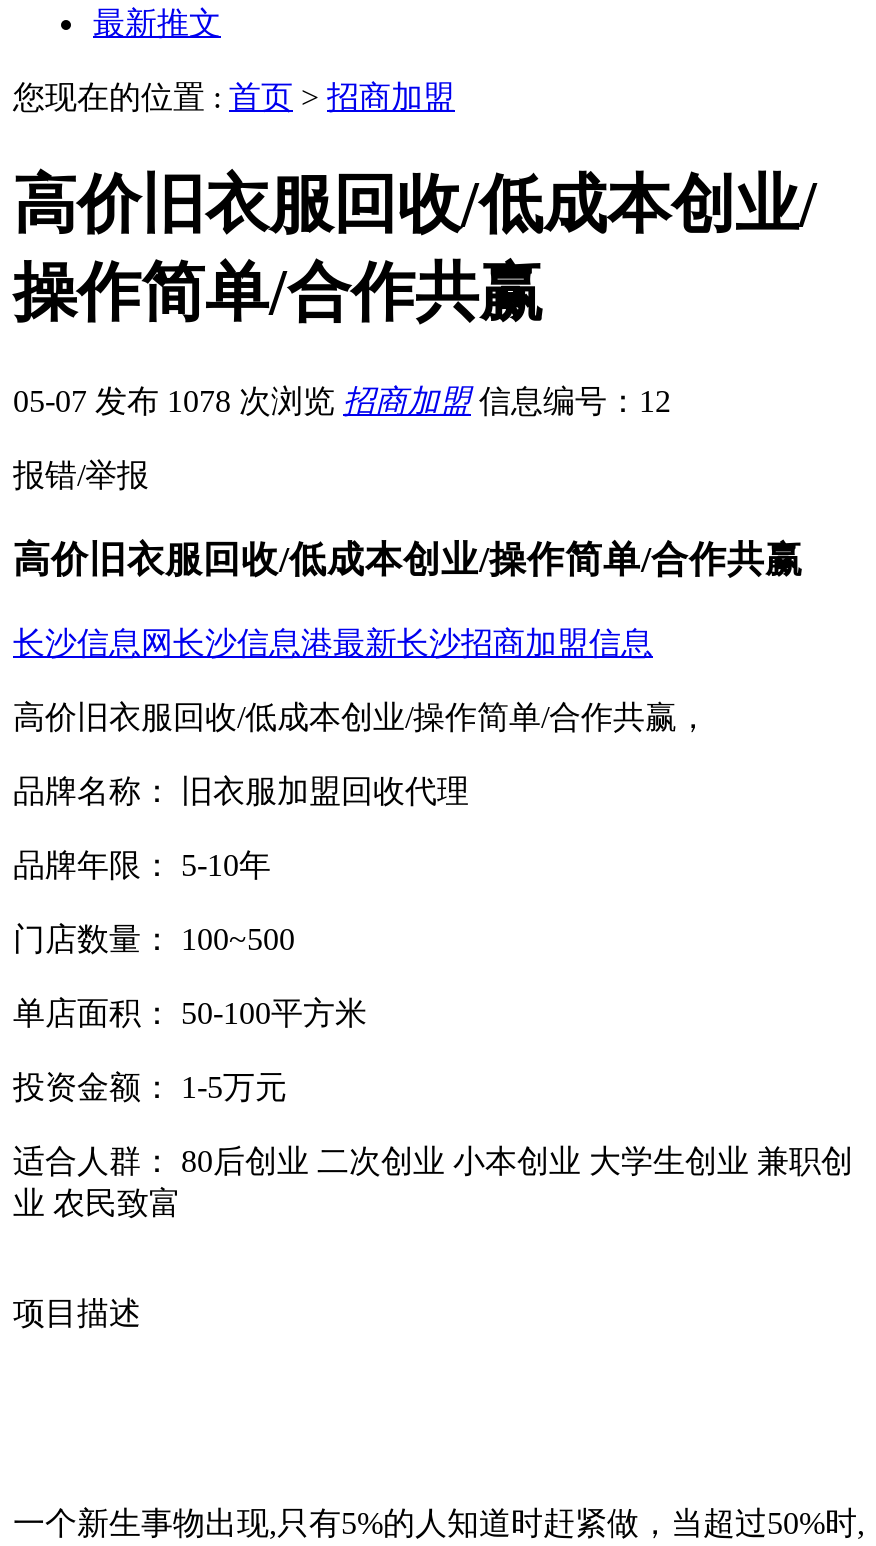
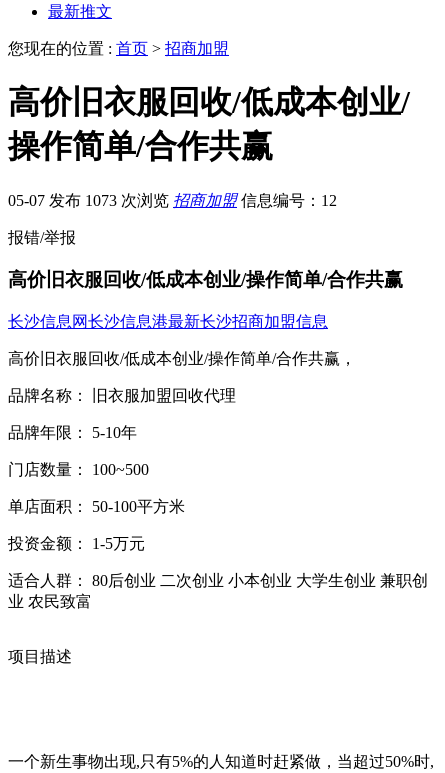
[13,383,671,417] 05-07 发布 1078 次浏览 招商加盟 信息编号：12 -> [8,192,337,209] 05-07 发布 1073 次浏览 招商加盟 信息编号：12

